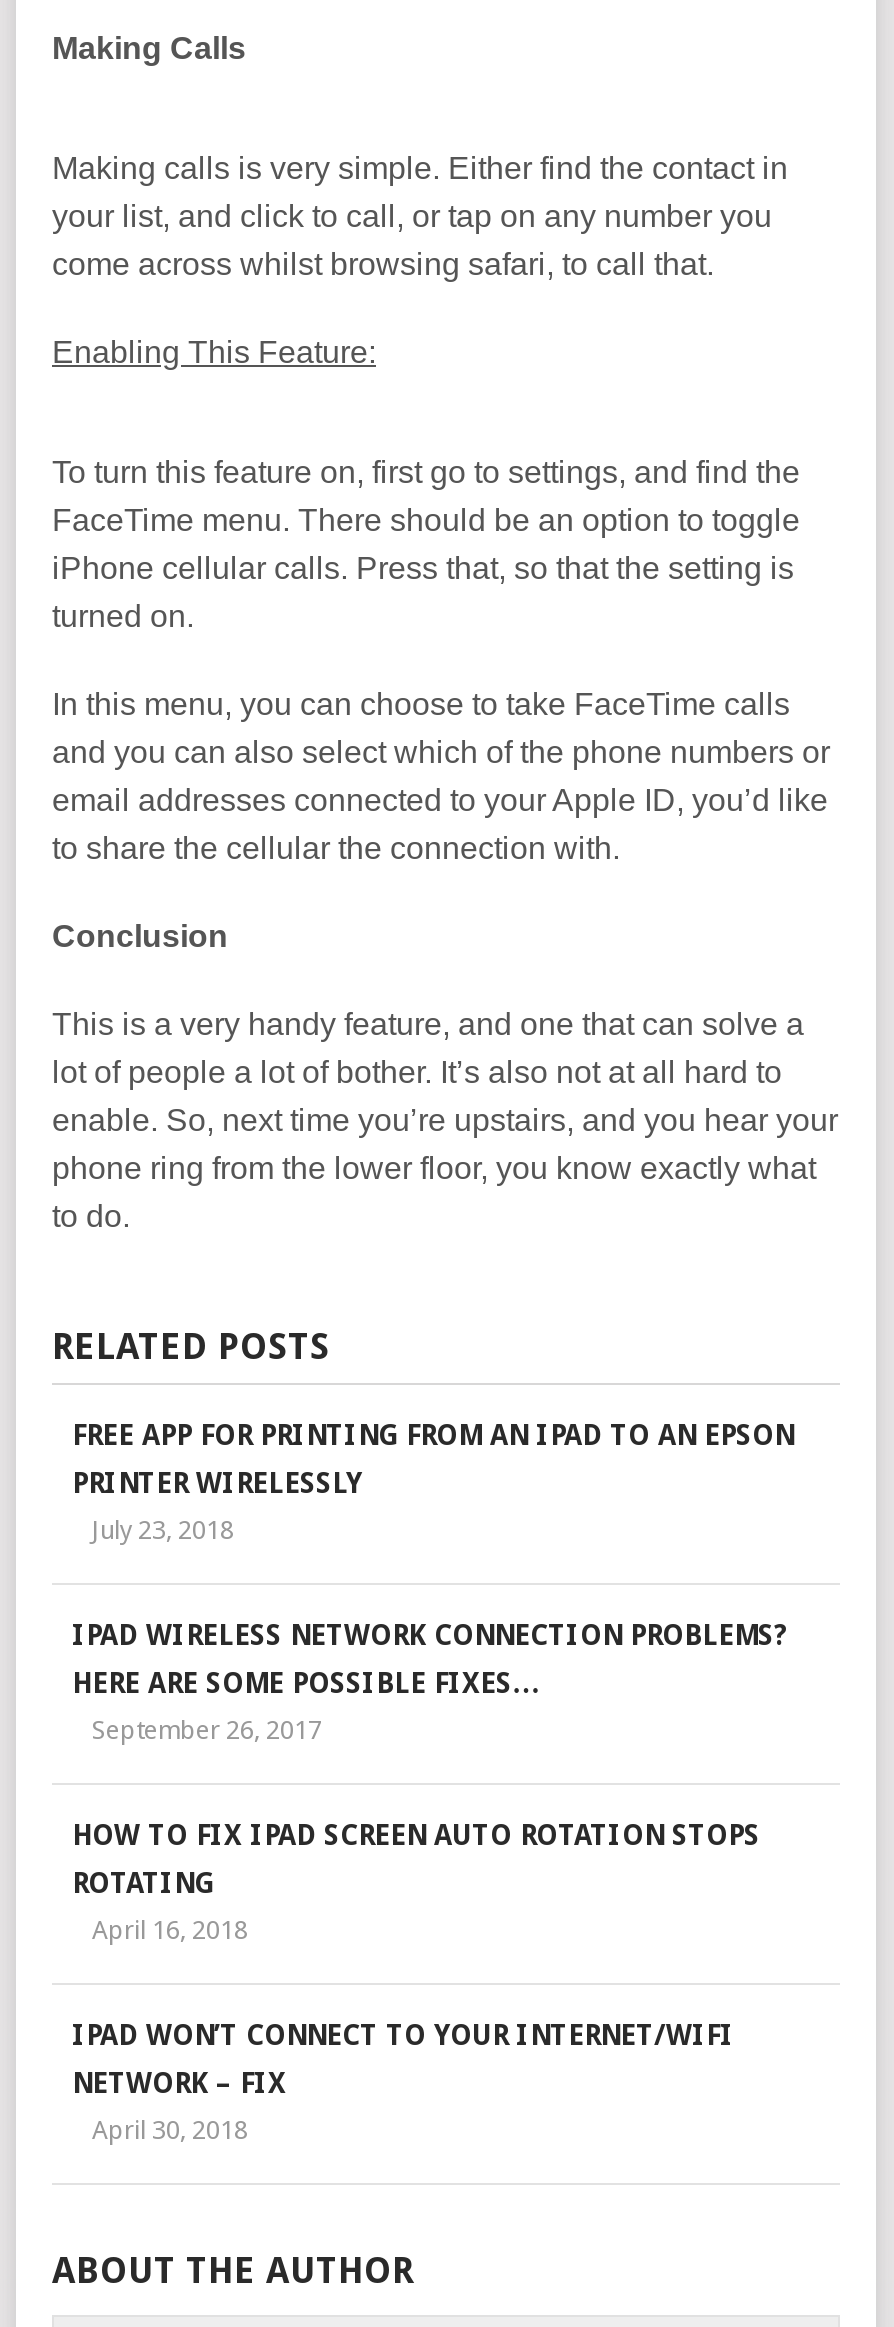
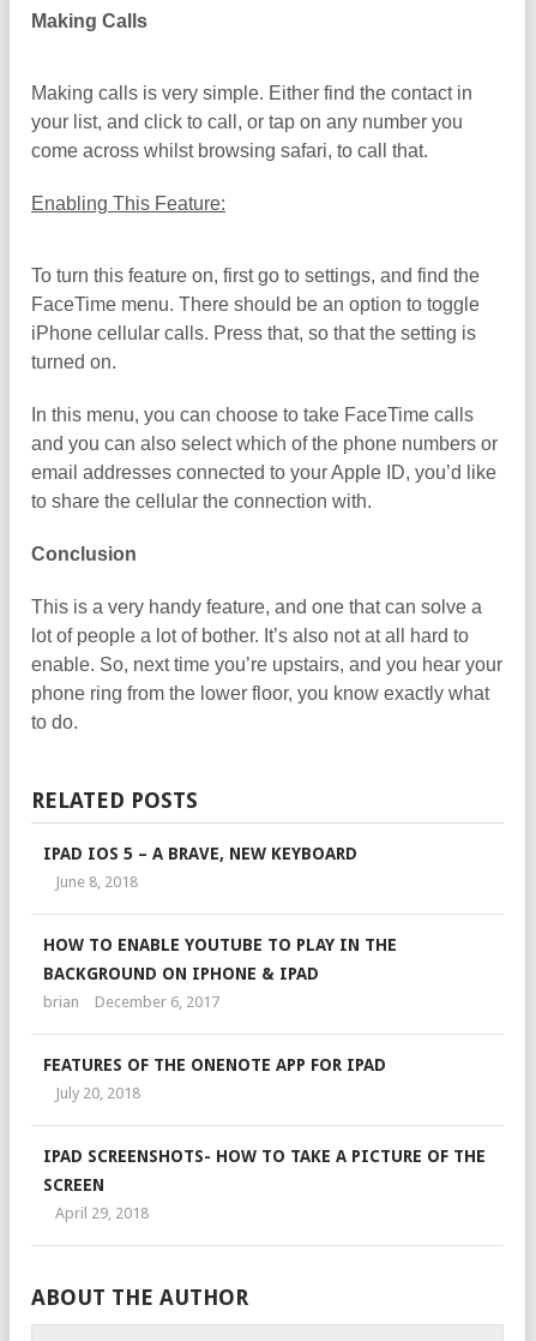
[72,1419,794,2145] FREE APP FOR PRINTING FROM AN IPAD TO AN EPSON | PRINTER WIRELESSLY | July 23, 2018 | IPAD WIRELESS NETWORK CONNECTION PROBLEMS? | HERE ARE SOME POSSIBLE FIXES… | September 26, 2017 | HOW TO FIX IPAD SCREEN AUTO ROTATION STOPS | ROTATING | April 16, 2018 | IPAD WON’T CONNECT TO YOUR INTERNET/WIFI | NETWORK – FIX | April 30, 2018 -> [43,844,486,1222] IPAD IOS 5 – A BRAVE, NEW KEYBOARD | June 8, 2018 | HOW TO ENABLE YOUTUBE TO PLAY IN THE | BACKGROUND ON IPHONE & IPAD | brian | December 6, 2017 | FEATURES OF THE ONENOTE APP FOR IPAD | July 20, 2018 | IPAD SCREENSHOTS- HOW TO TAKE A PICTURE OF THE | SCREEN | April 29, 2018

